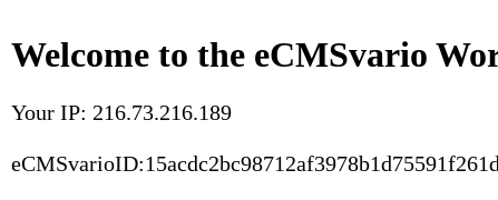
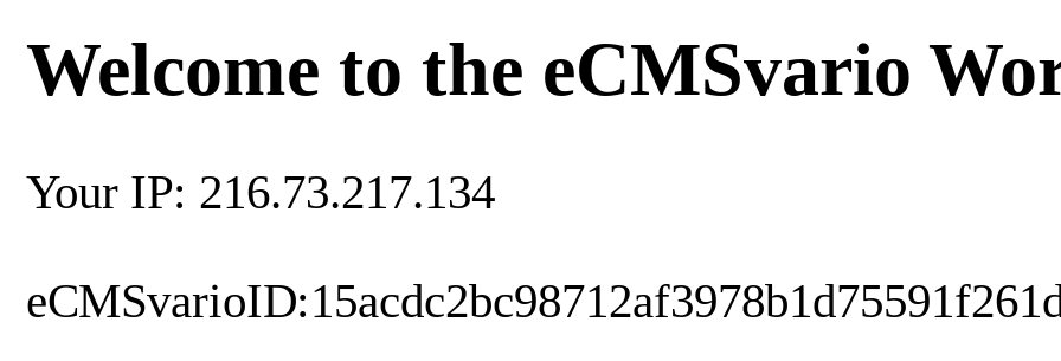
[11,100,232,124] Your IP: 216.73.216.189 -> [26,165,495,218] Your IP: 216.73.217.134

